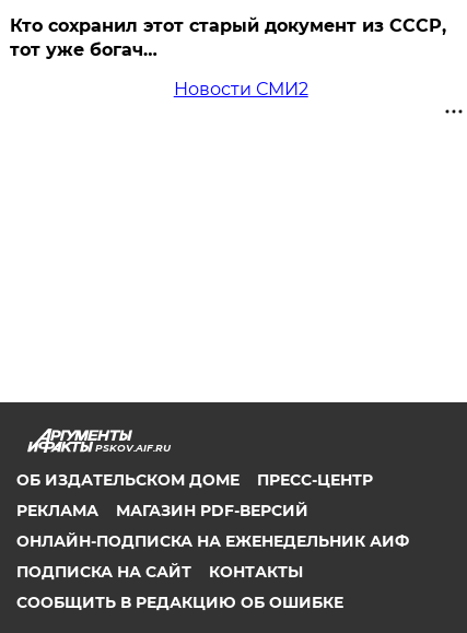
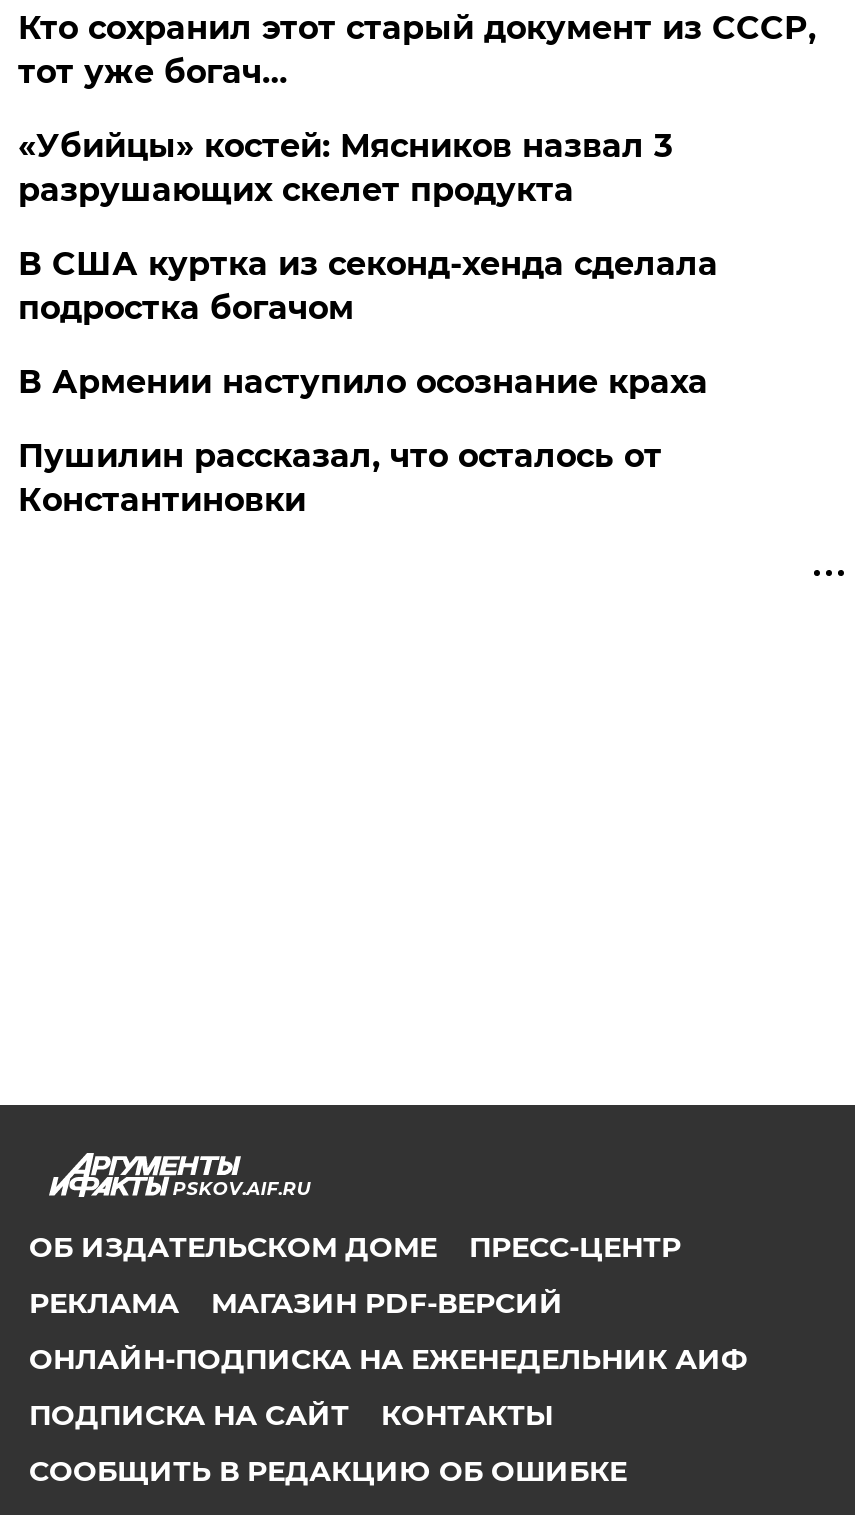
[174,79,308,99] Новости СМИ2 -> [18,127,718,519] «Убийцы» костей: Мясников назвал 3 | разрушающих скелет продукта | В США куртка из секонд-хенда сделала | подростка богачом | В Армении наступило осознание краха | Пушилин рассказал, что осталось от | Константиновки

